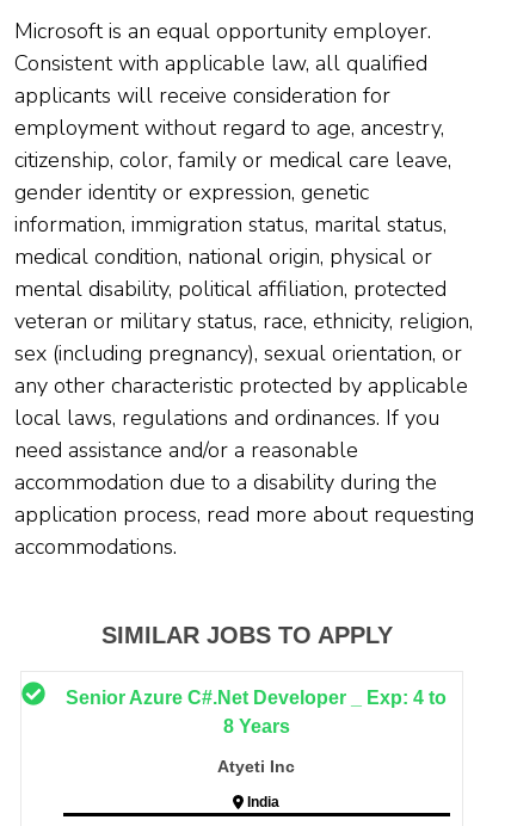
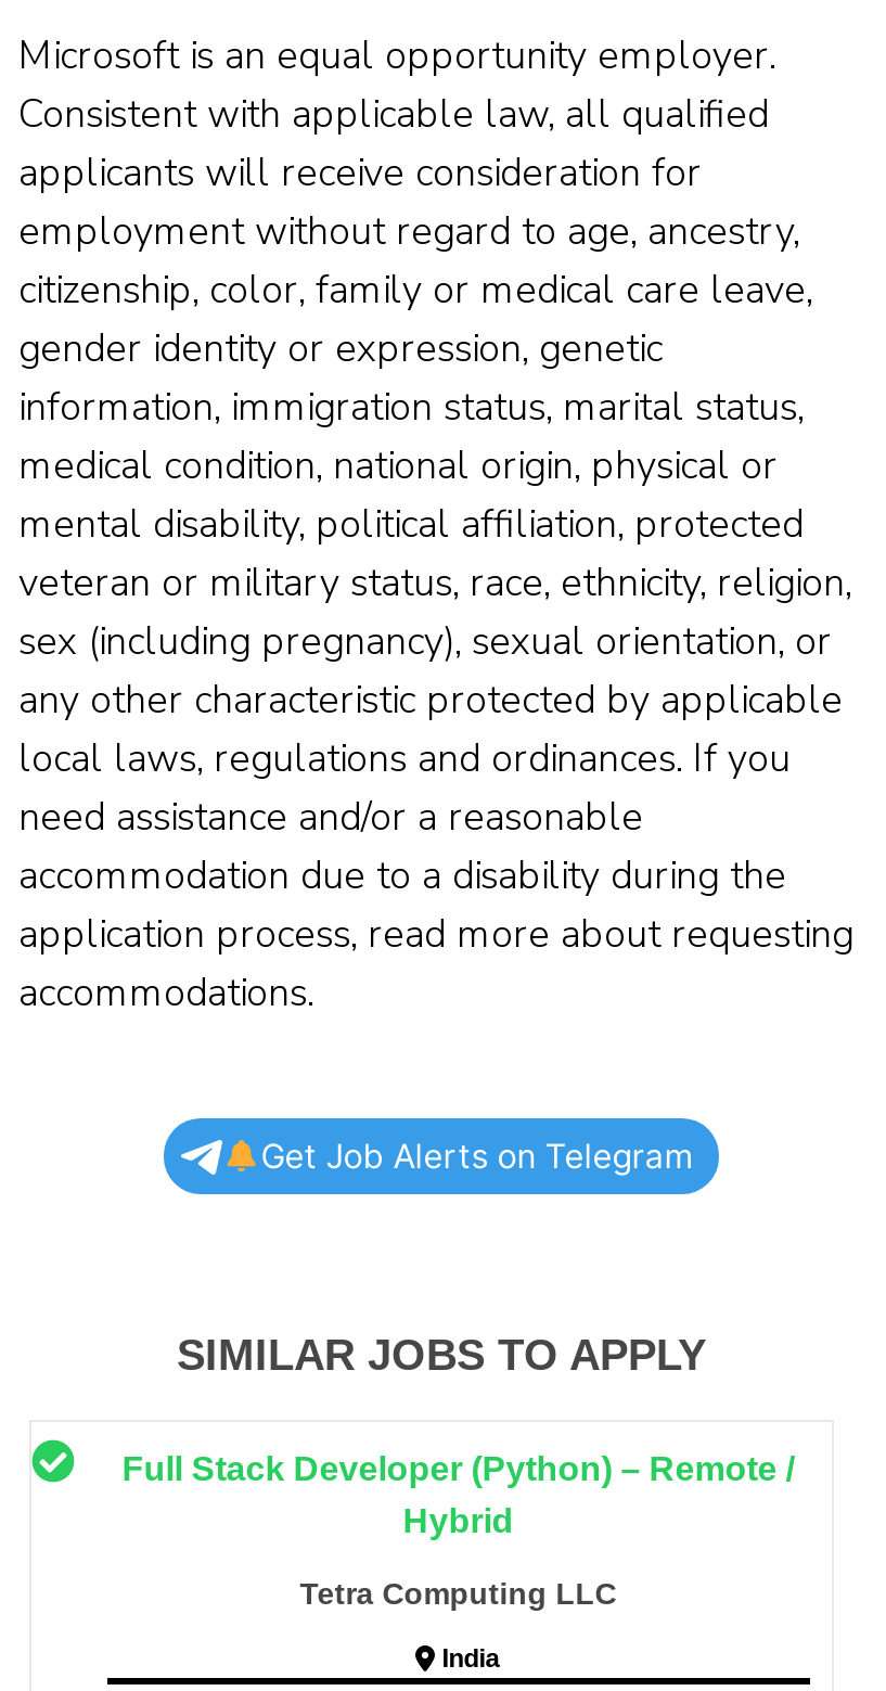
none -> [261,1136,693,1177] Get Job Alerts on Telegram
[66,688,447,736] Senior Azure C#.Net Developer _ Exp: 4 to | 8 Years -> [122,1450,794,1539] Full Stack Developer (Python) – Remote / | Hybrid
[218,757,295,776] Atyeti Inc -> [300,1576,617,1611] Tetra Computing LLC

